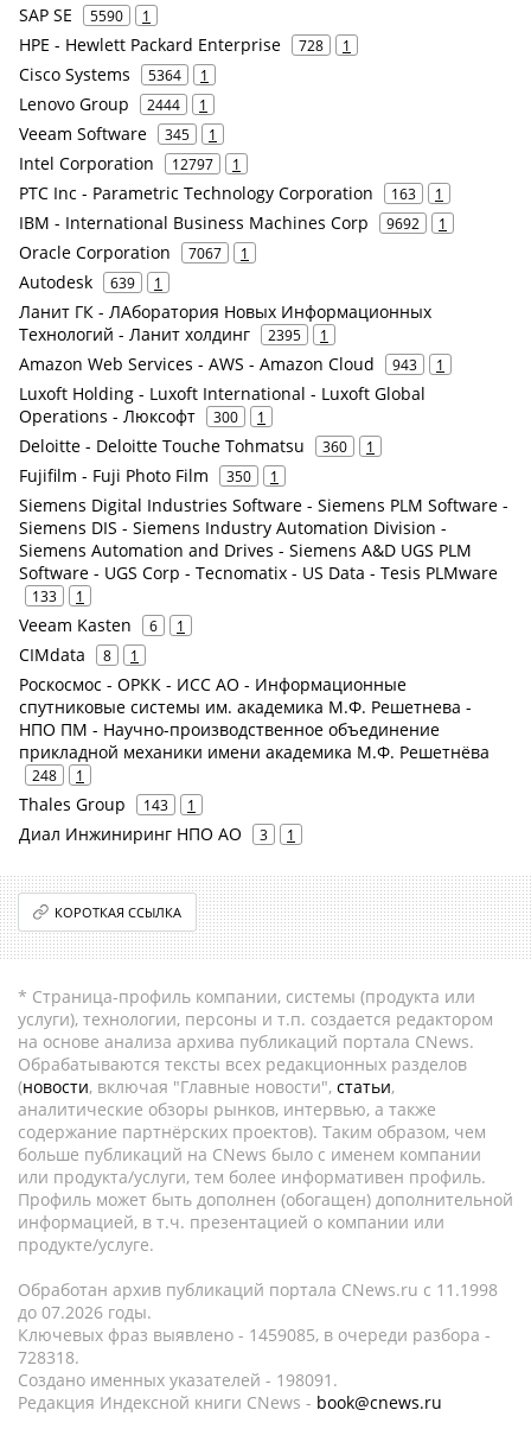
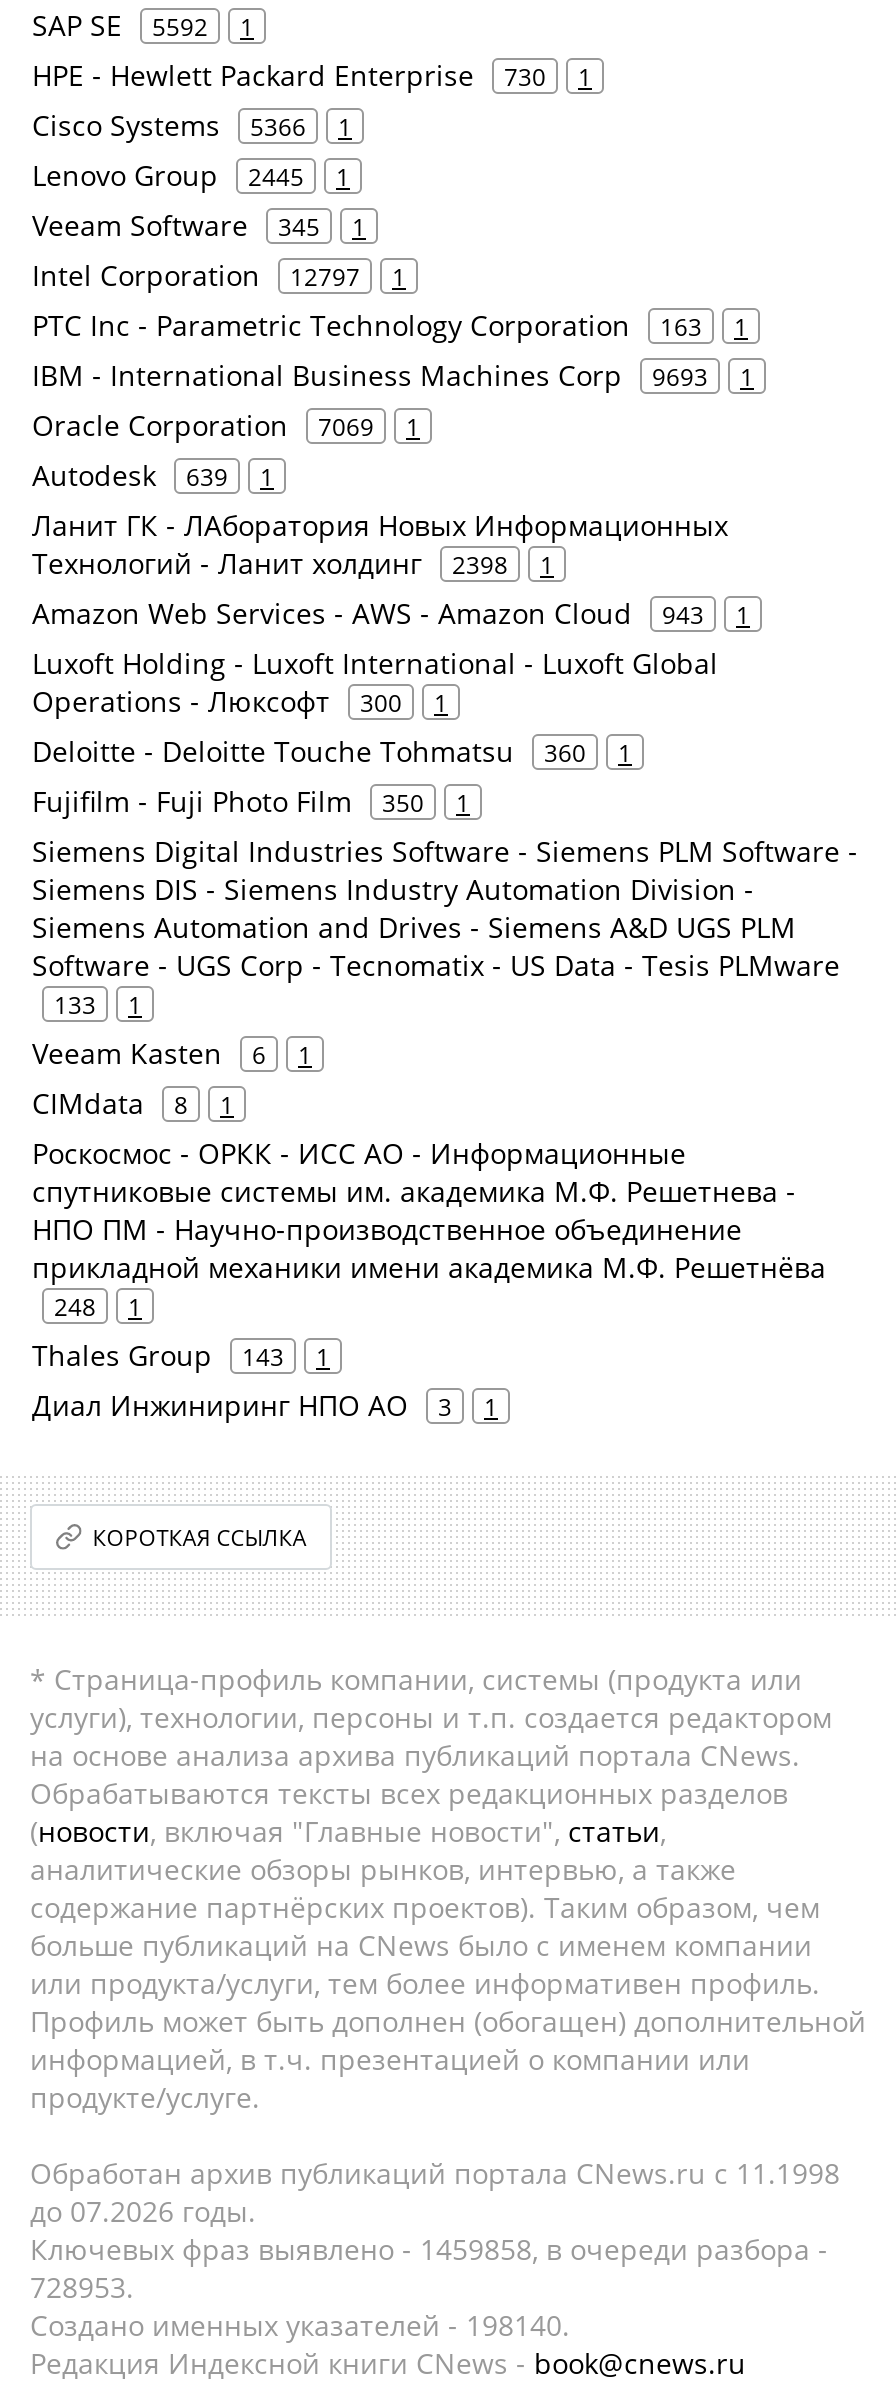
[19,3,151,26] SAP SE 5590 1 -> [32,6,254,44] SAP SE 5592 1
[19,33,351,56] HPE - Hewlett Packard Enterprise 728 1 -> [32,56,592,94] HPE - Hewlett Packard Enterprise 730 1
[19,63,209,85] Cisco Systems 5364 1 -> [32,106,352,144] Cisco Systems 5366 1
[19,92,207,115] Lenovo Group 2444 1 -> [32,156,350,194] Lenovo Group 2445 1
[19,211,447,234] IBM - International Business Machines Corp 9692 1 -> [32,356,754,394] IBM - International Business Machines Corp 9693 1
[19,241,249,263] Oracle Corporation 7067 1 -> [32,406,420,444] Oracle Corporation 7069 1
[19,323,328,345] Технологий - Ланит холдинг 2395 1 -> [32,544,554,582] Технологий - Ланит холдинг 2398 1
[18,1323,491,1346] Ключевых фраз выявлено - 1459085, в очереди разбора - -> [30,2230,828,2268] Ключевых фраз выявлено - 1459858, в очереди разбора -
[18,1346,79,1368] 728318. -> [30,2268,134,2306] 728953.
[18,1368,338,1391] Создано именных указателей - 198091. -> [30,2306,570,2344] Создано именных указателей - 198140.

